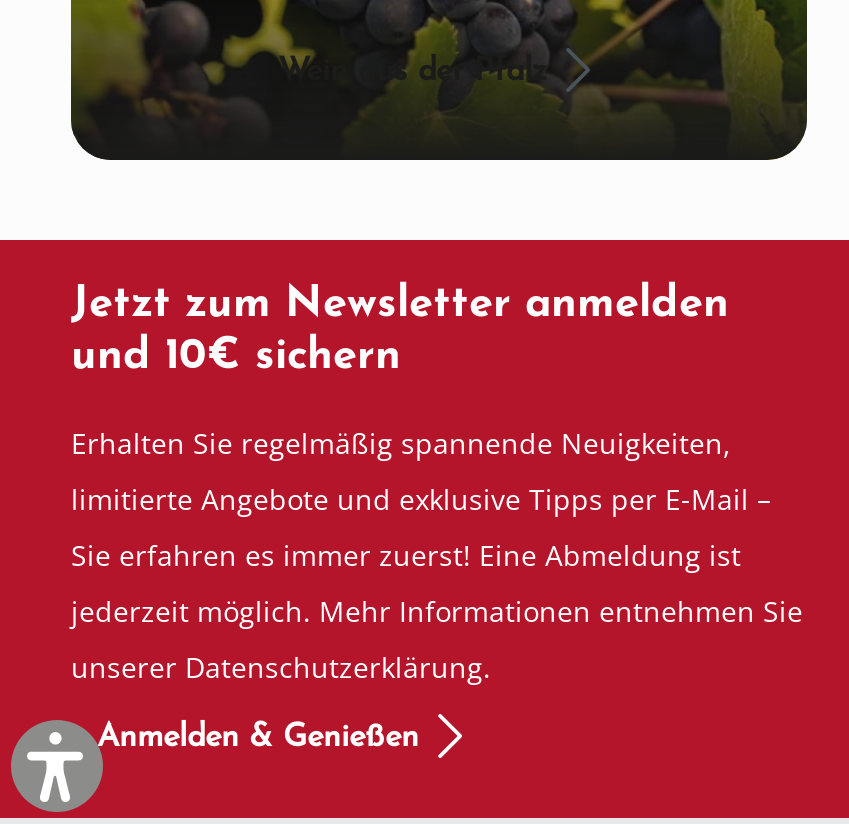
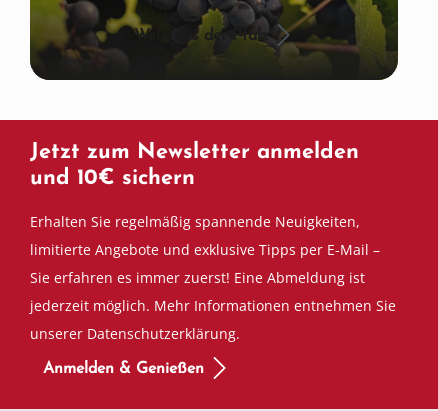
[9,718,105,812] [image] -> none

